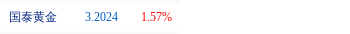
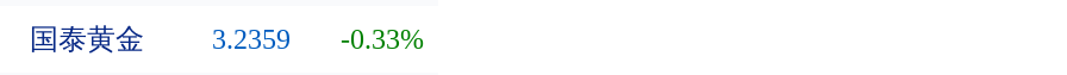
[85,10,118,24] 3.2024 -> [212,23,291,56] 3.2359
[141,10,172,24] 1.57% -> [341,23,424,56] -0.33%

